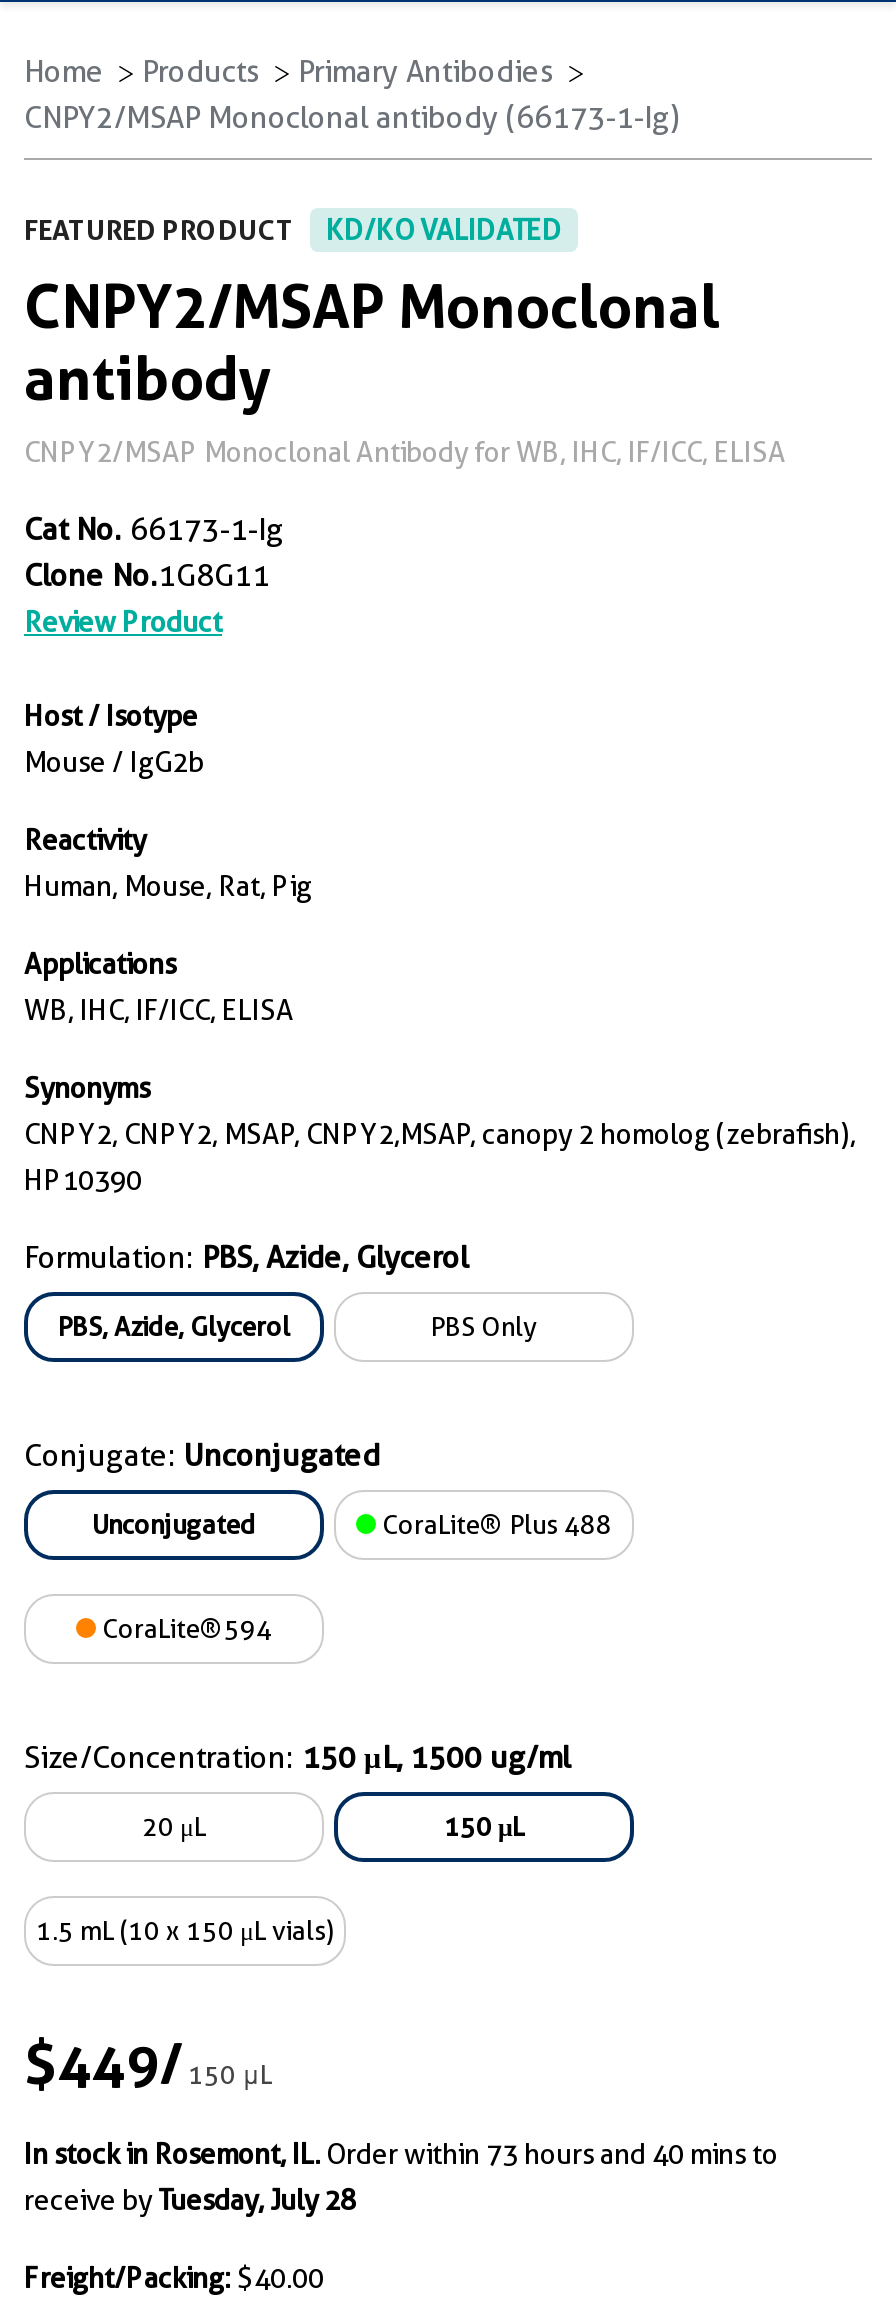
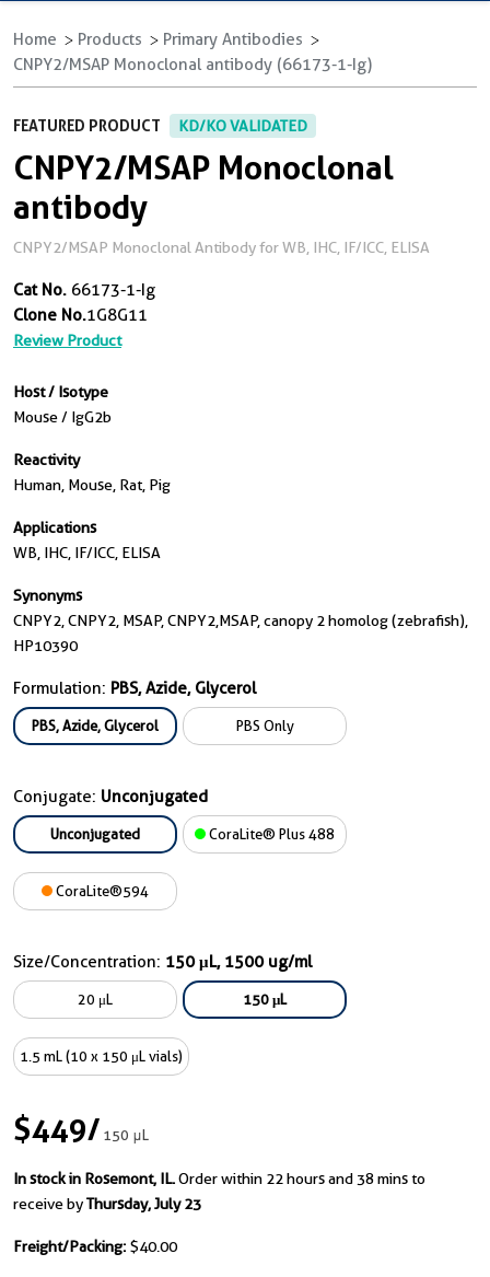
[24,2138,778,2170] In stock in Rosemont, IL. Order within 73 hours and 40 mins to -> [13,1170,425,1187] In stock in Rosemont, IL. Order within 22 hours and 38 mins to
[24,2184,356,2216] receive by Tuesday, July 28 -> [13,1195,201,1212] receive by Thursday, July 23

